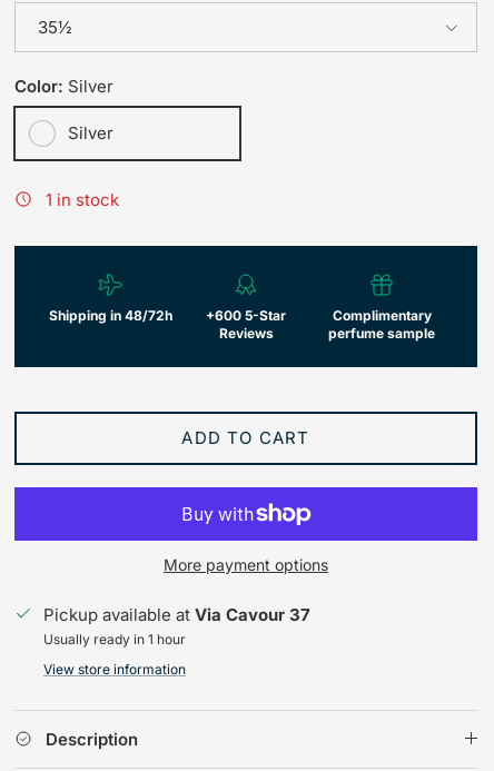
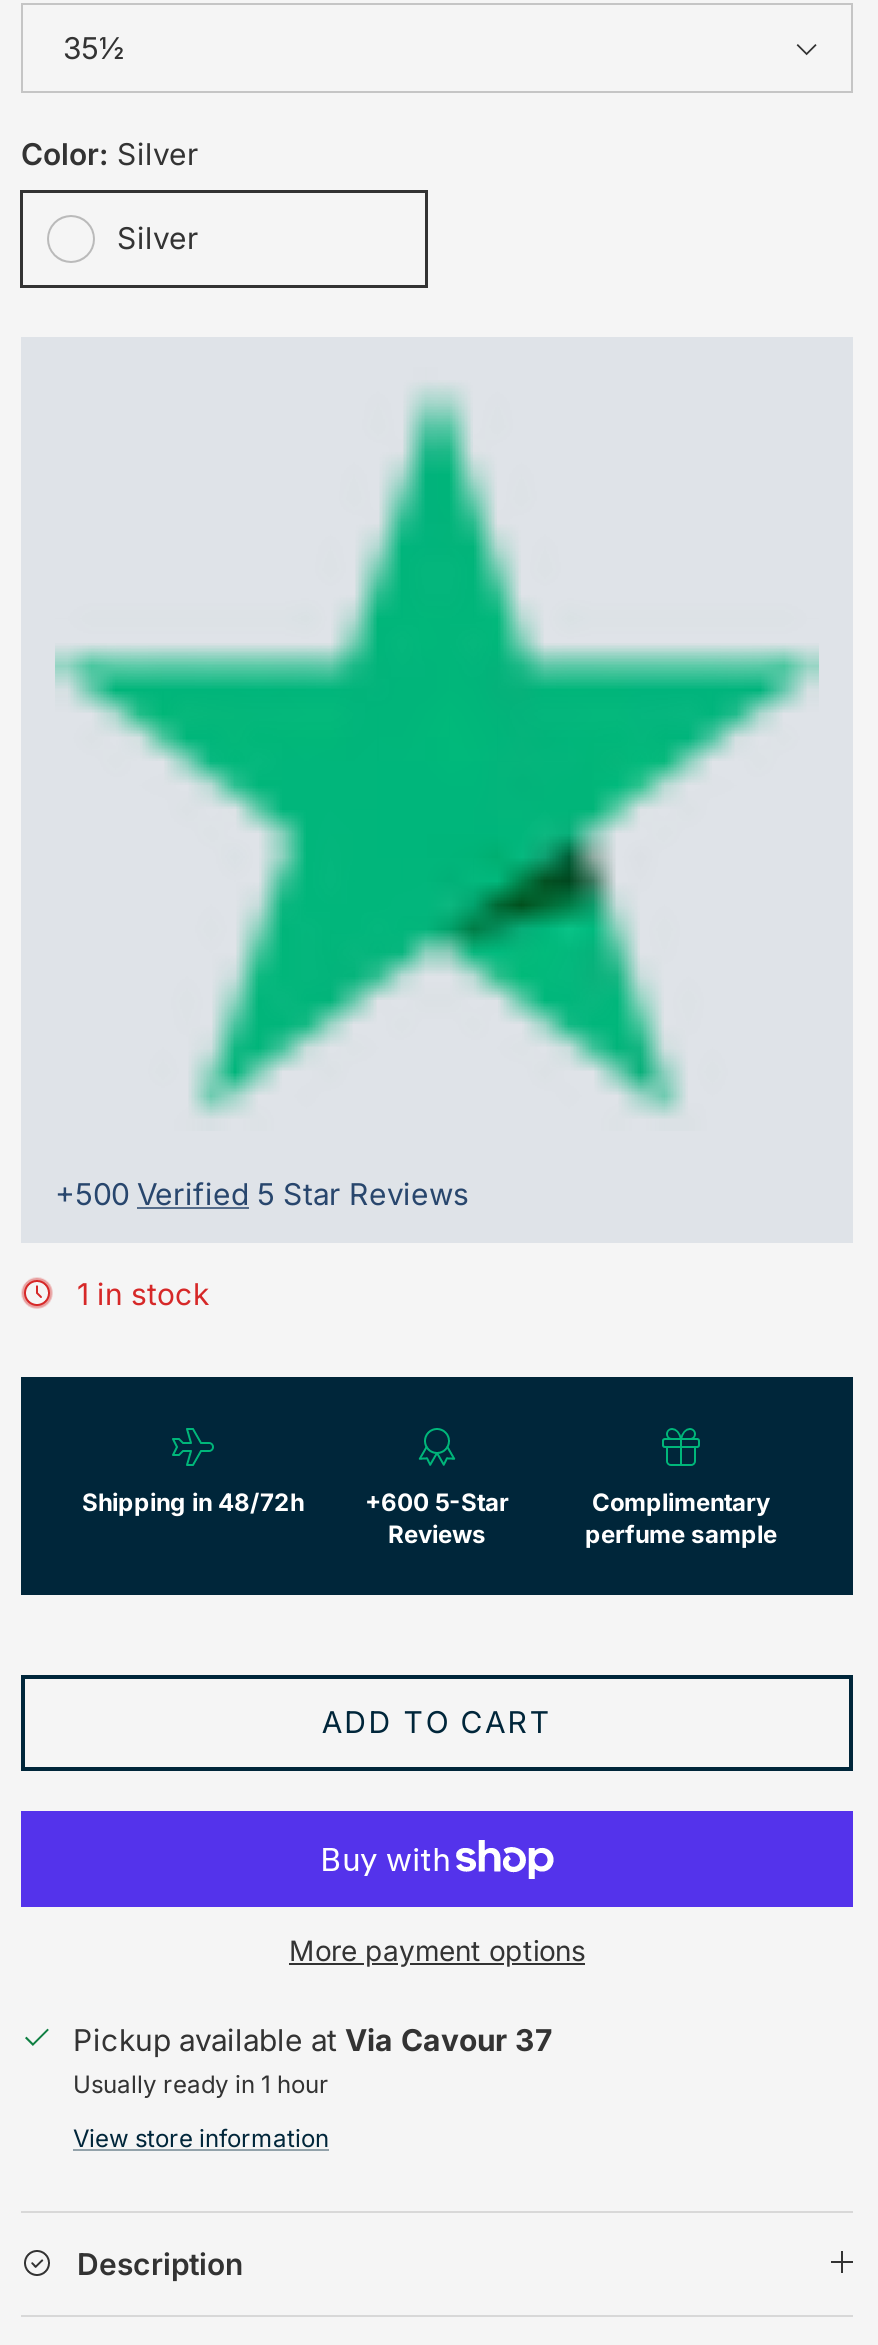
none -> [53,383,821,1213] [image] | +500 Verified 5 Star Reviews

